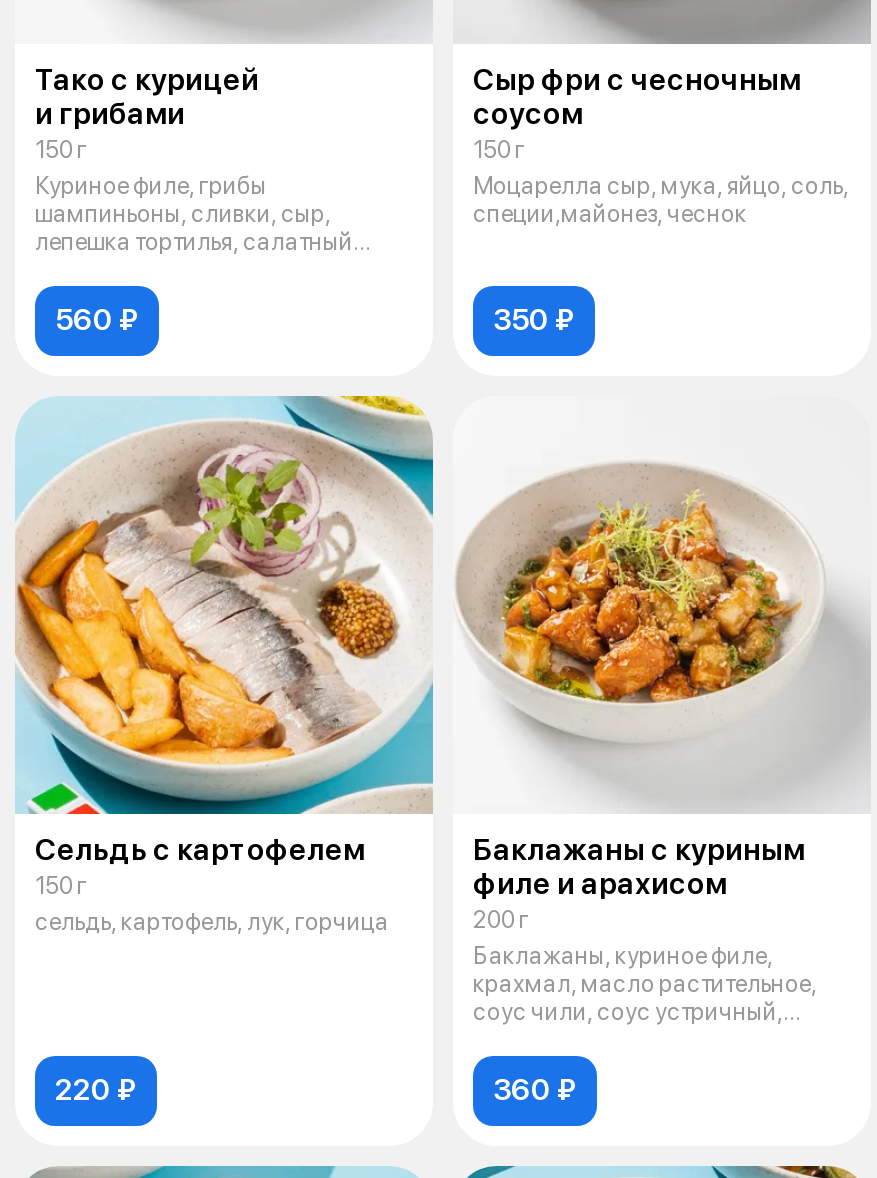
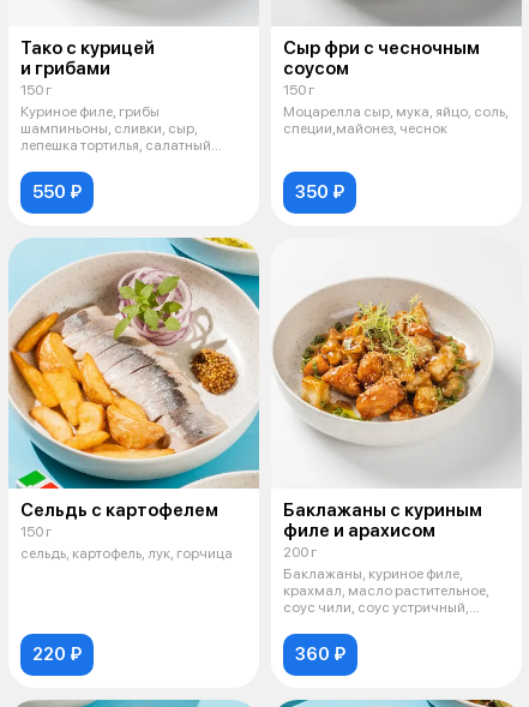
[55,302,139,338] 560 ₽ -> [32,181,82,203] 550 ₽

